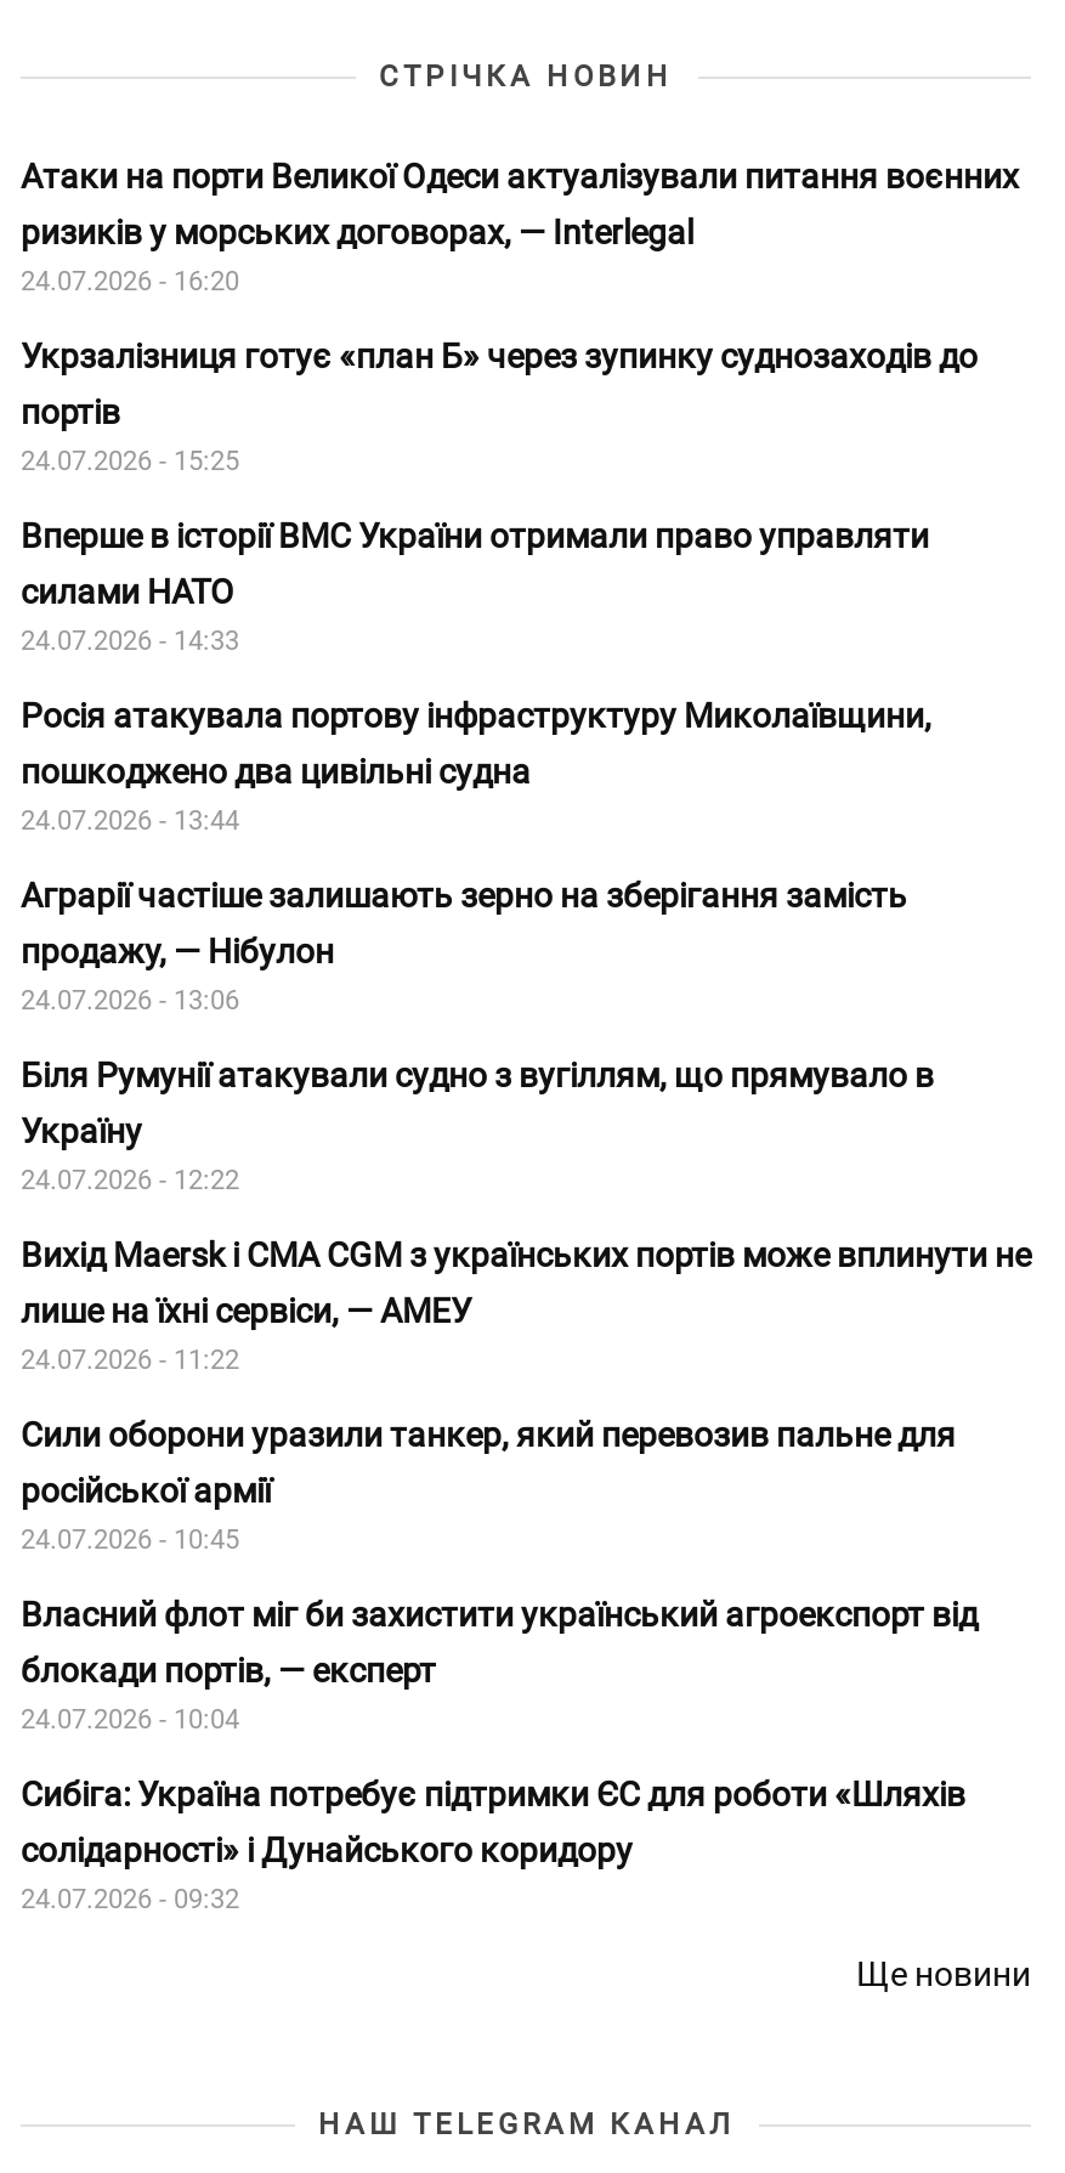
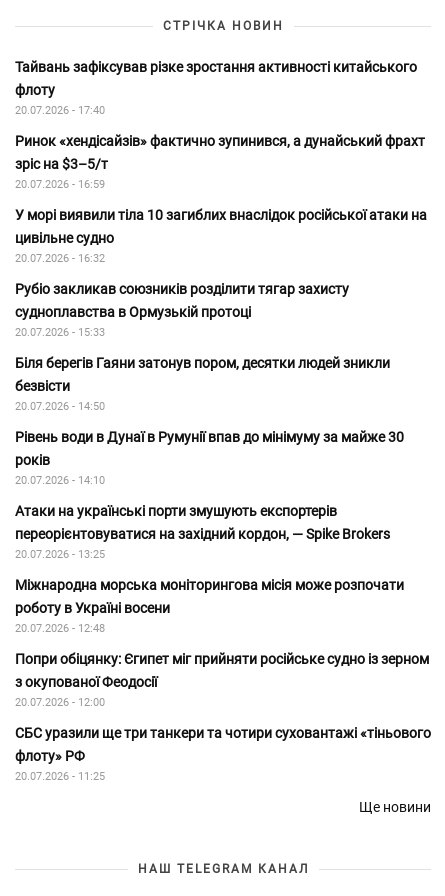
[21,157,1019,298] Атаки на порти Великої Одеси актуалізували питання воєнних | ризиків у морських договорах, — Interlegal | 24.07.2026 - 16:20 -> [15,59,417,117] Тайвань зафіксував різке зростання активності китайського | флоту | 20.07.2026 - 17:40
[21,337,978,478] Укрзалізниця готує «план Б» через зупинку суднозаходів до | портів | 24.07.2026 - 15:25 -> [15,133,425,191] Ринок «хендісайзів» фактично зупинився, а дунайський фрахт | зріс на $3–5/т | 20.07.2026 - 16:59
[21,516,929,657] Вперше в історії ВМС України отримали право управляти | силами НАТО | 24.07.2026 - 14:33 -> [15,207,427,265] У морі виявили тіла 10 загиблих внаслідок російської атаки на | цивільне судно | 20.07.2026 - 16:32
[21,696,931,837] Росія атакувала портову інфраструктуру Миколаївщини, | пошкоджено два цивільні судна | 24.07.2026 - 13:44 -> [15,281,349,339] Рубіо закликав союзників розділити тягар захисту | судноплавства в Ормузькій протоці | 20.07.2026 - 15:33
[21,876,907,1017] Аграрії частіше залишають зерно на зберігання замість | продажу, — Нібулон | 24.07.2026 - 13:06 -> [15,355,390,413] Біля берегів Гаяни затонув пором, десятки людей зникли | безвісти | 20.07.2026 - 14:50
[21,1056,934,1197] Біля Румунії атакували судно з вугіллям, що прямувало в | Україну | 24.07.2026 - 12:22 -> [15,429,404,487] Рівень води в Дунаї в Румунії впав до мінімуму за майже 30 | років | 20.07.2026 - 14:10
[21,1236,1031,1376] Вихід Maersk і CMA CGM з українських портів може вплинути не | лише на їхні сервіси, — АМЕУ | 24.07.2026 - 11:22 -> [15,503,390,561] Атаки на українські порти змушують експортерів | переорієнтовуватися на західний кордон, — Spike Brokers | 20.07.2026 - 13:25
[21,1415,956,1556] Сили оборони уразили танкер, який перевозив пальне для | російської армії | 24.07.2026 - 10:45 -> [15,577,404,635] Міжнародна морська моніторингова місія може розпочати | роботу в Україні восени | 20.07.2026 - 12:48
[21,1595,978,1736] Власний флот міг би захистити український агроекспорт від | блокади портів, — експерт | 24.07.2026 - 10:04 -> [15,651,429,709] Попри обіцянку: Єгипет міг прийняти російське судно із зерном | з окупованої Феодосії | 20.07.2026 - 12:00
[21,1775,965,1916] Cибіга: Україна потребує підтримки ЄС для роботи «Шляхів | солідарності» і Дунайського коридору | 24.07.2026 - 09:32 -> [15,725,431,783] СБС уразили ще три танкери та чотири суховантажі «тіньового | флоту» РФ | 20.07.2026 - 11:25

